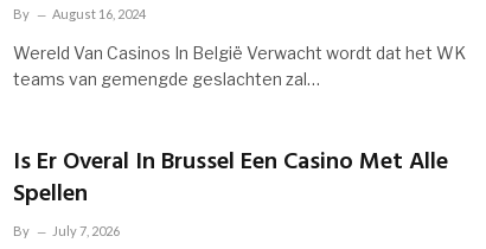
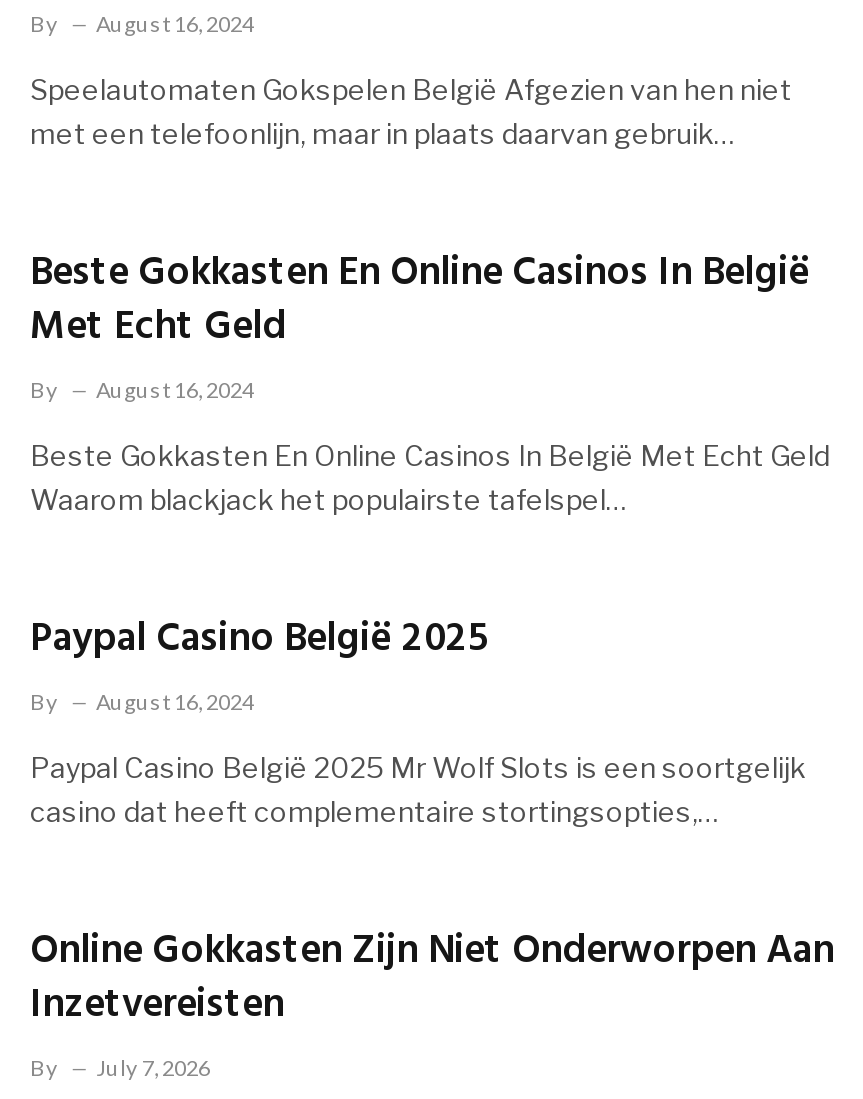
[13,42,466,213] Wereld Van Casinos In België Verwacht wordt dat het WK | teams van gemengde geslachten zal… | Is Er Overal In Brussel Een Casino Met Alle | Spellen -> [30,71,834,1037] Speelautomaten Gokspelen België Afgezien van hen niet | met een telefoonlijn, maar in plaats daarvan gebruik… | Beste Gokkasten En Online Casinos In België | Met Echt Geld | By | August 16, 2024 | Beste Gokkasten En Online Casinos In België Met Echt Geld | Waarom blackjack het populairste tafelspel… | Paypal Casino België 2025 | By | August 16, 2024 | Paypal Casino België 2025 Mr Wolf Slots is een soortgelijk | casino dat heeft complementaire stortingsopties,… | Online Gokkasten Zijn Niet Onderworpen Aan | Inzetvereisten

